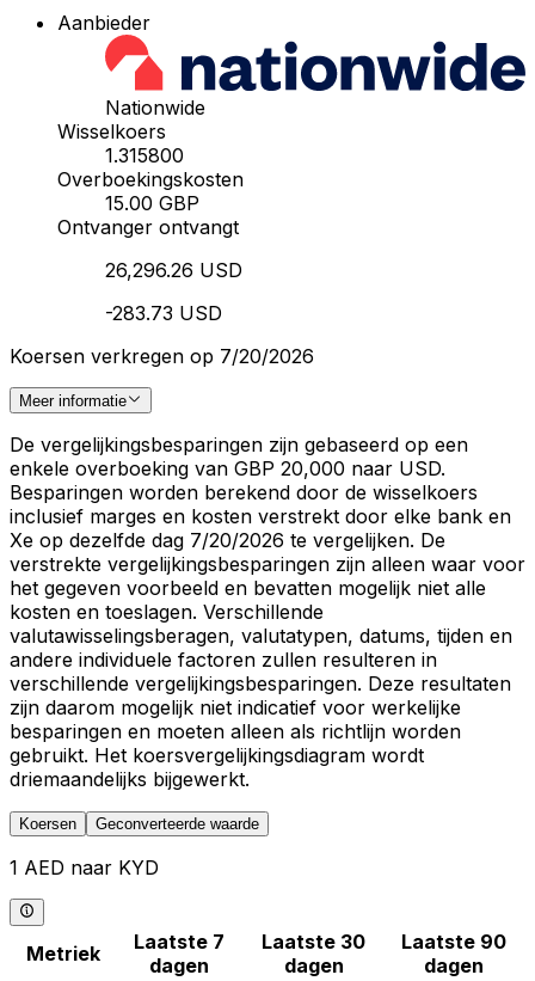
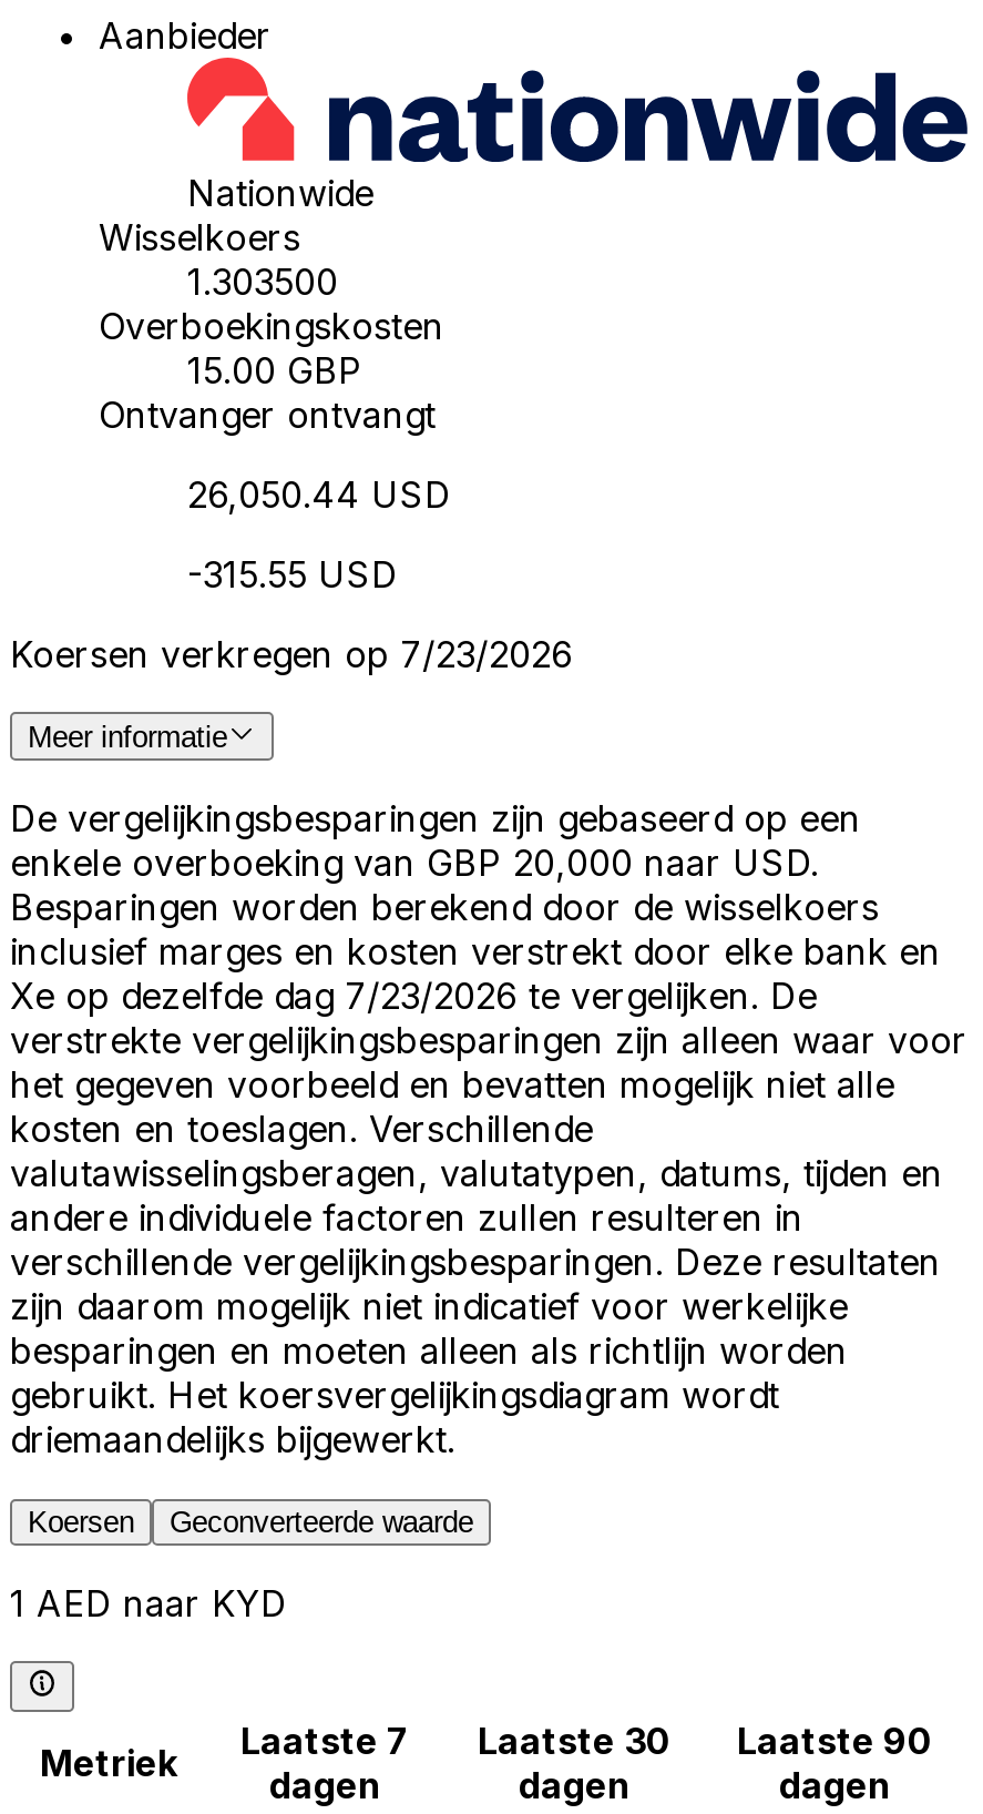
[105,143,184,167] 1.315800 -> [187,259,338,304] 1.303500
[105,258,242,282] 26,296.26 USD -> [187,472,451,517] 26,050.44 USD
[105,301,222,325] -283.73 USD -> [187,552,398,597] -315.55 USD
[10,344,314,368] Koersen verkregen op 7/20/2026 -> [10,632,573,676] Koersen verkregen op 7/23/2026
[10,528,445,552] Xe op dezelfde dag 7/20/2026 te vergelijken. De -> [10,974,817,1019] Xe op dezelfde dag 7/23/2026 te vergelijken. De

